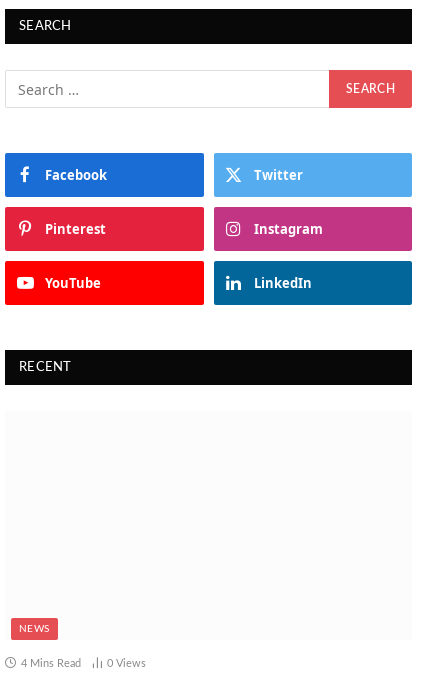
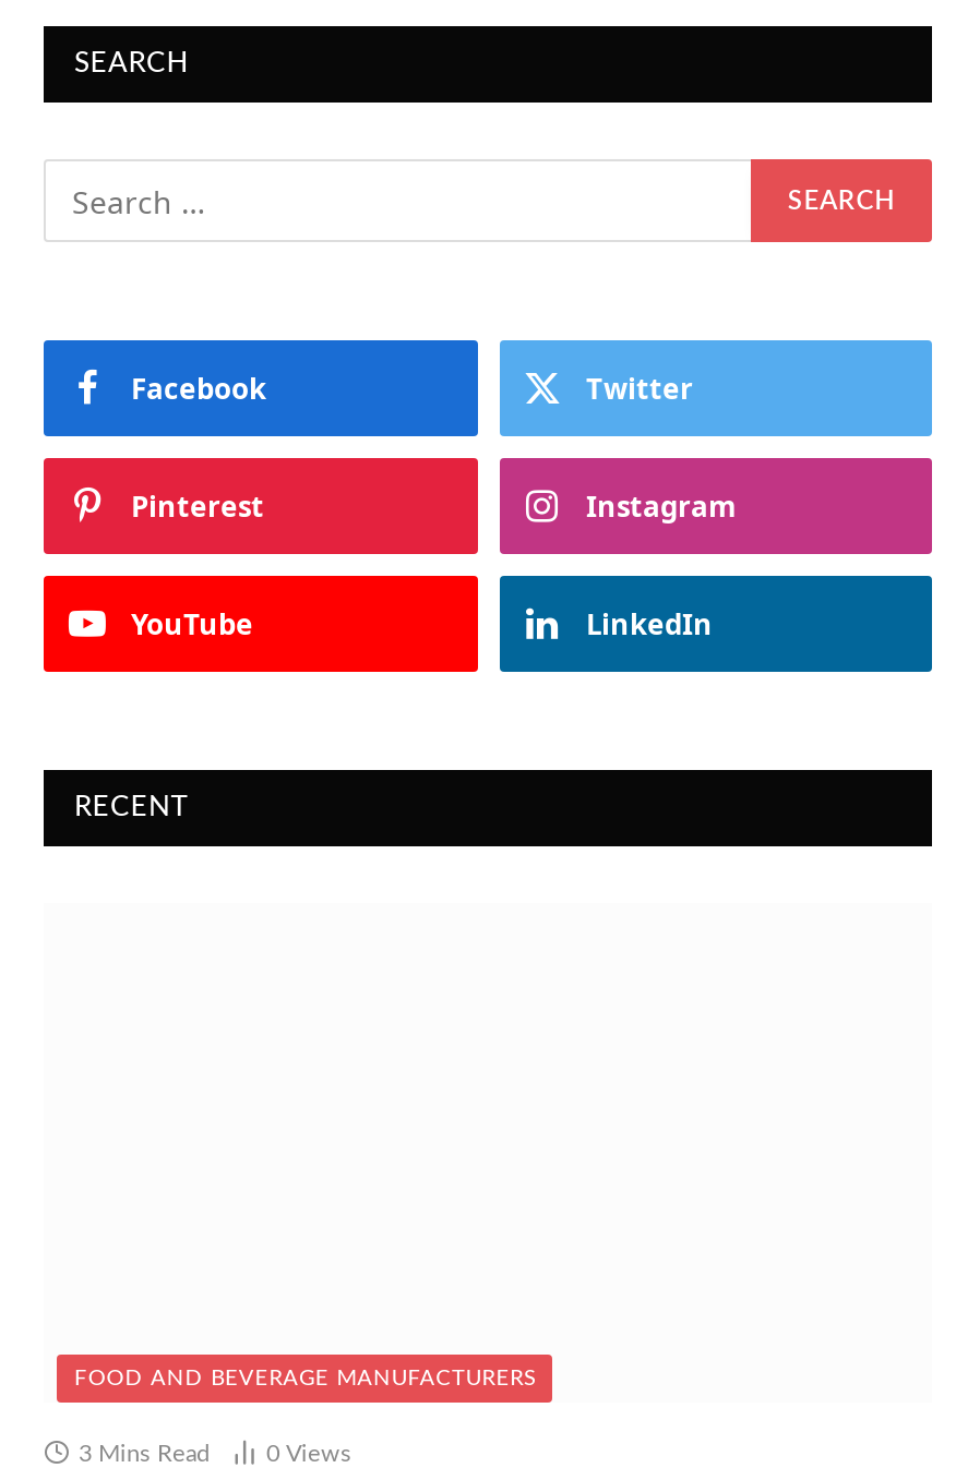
[19,624,50,634] NEWS -> [74,1367,536,1389] FOOD AND BEVERAGE MANUFACTURERS
[21,658,81,669] 4 Mins Read -> [79,1442,210,1466] 3 Mins Read

